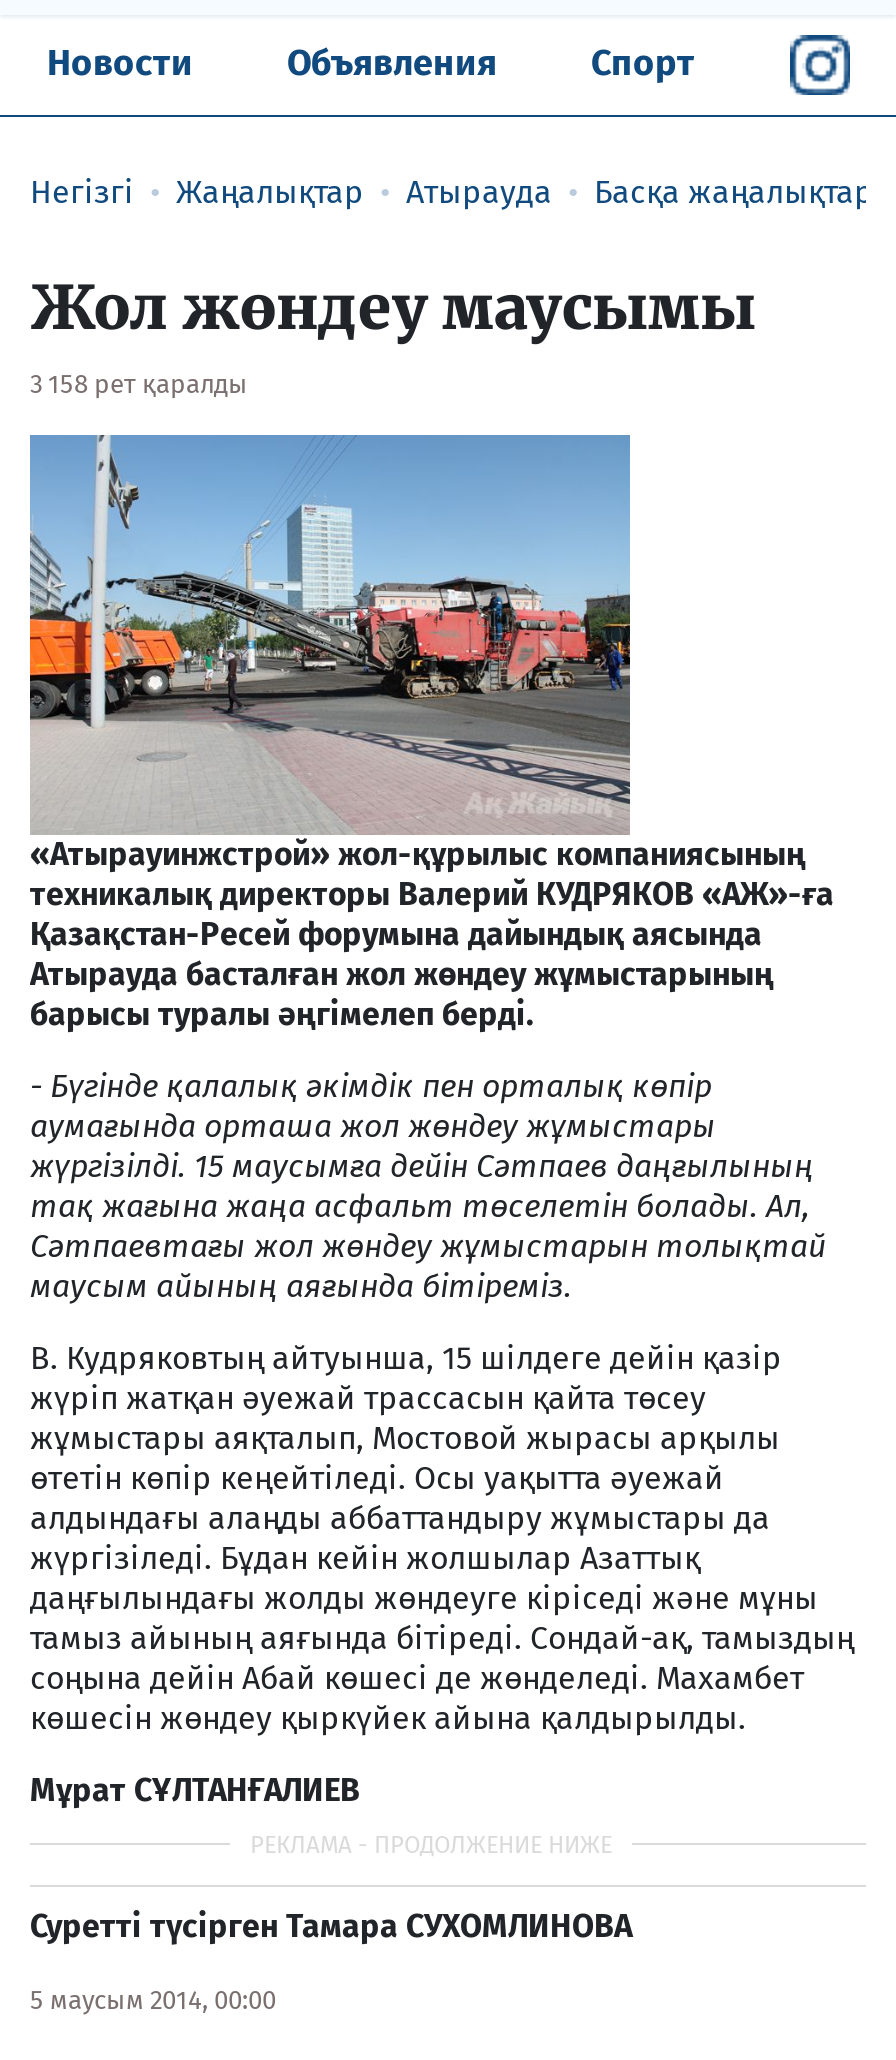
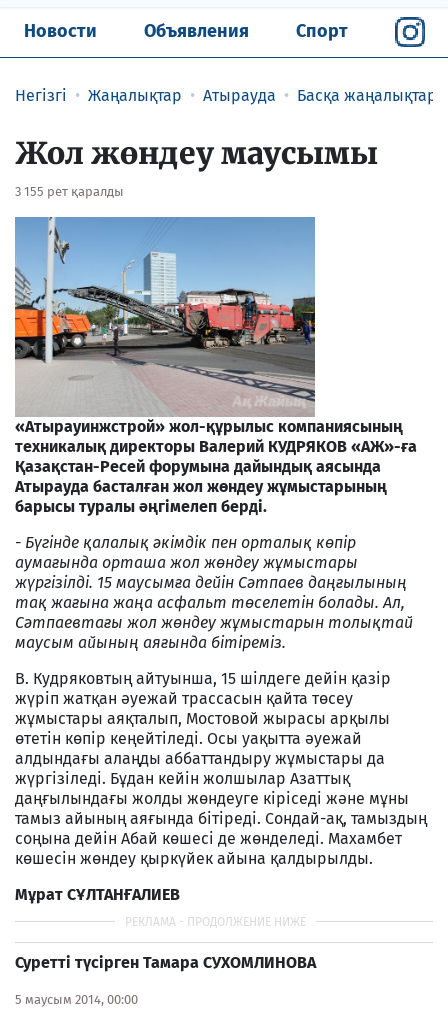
[30,368,248,398] 3 158 рет қаралды -> [15,184,124,199] 3 155 рет қаралды

